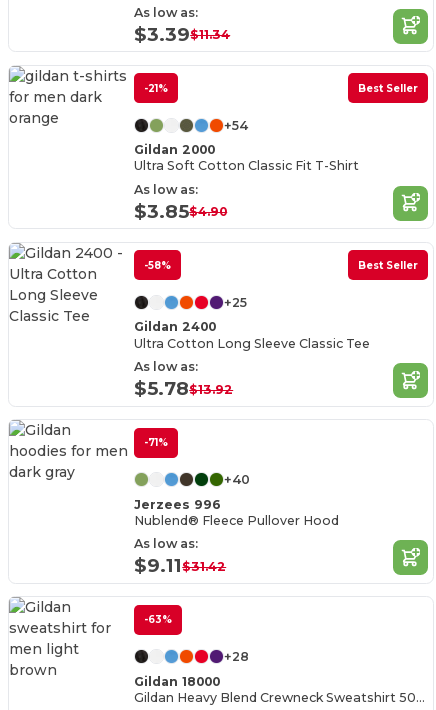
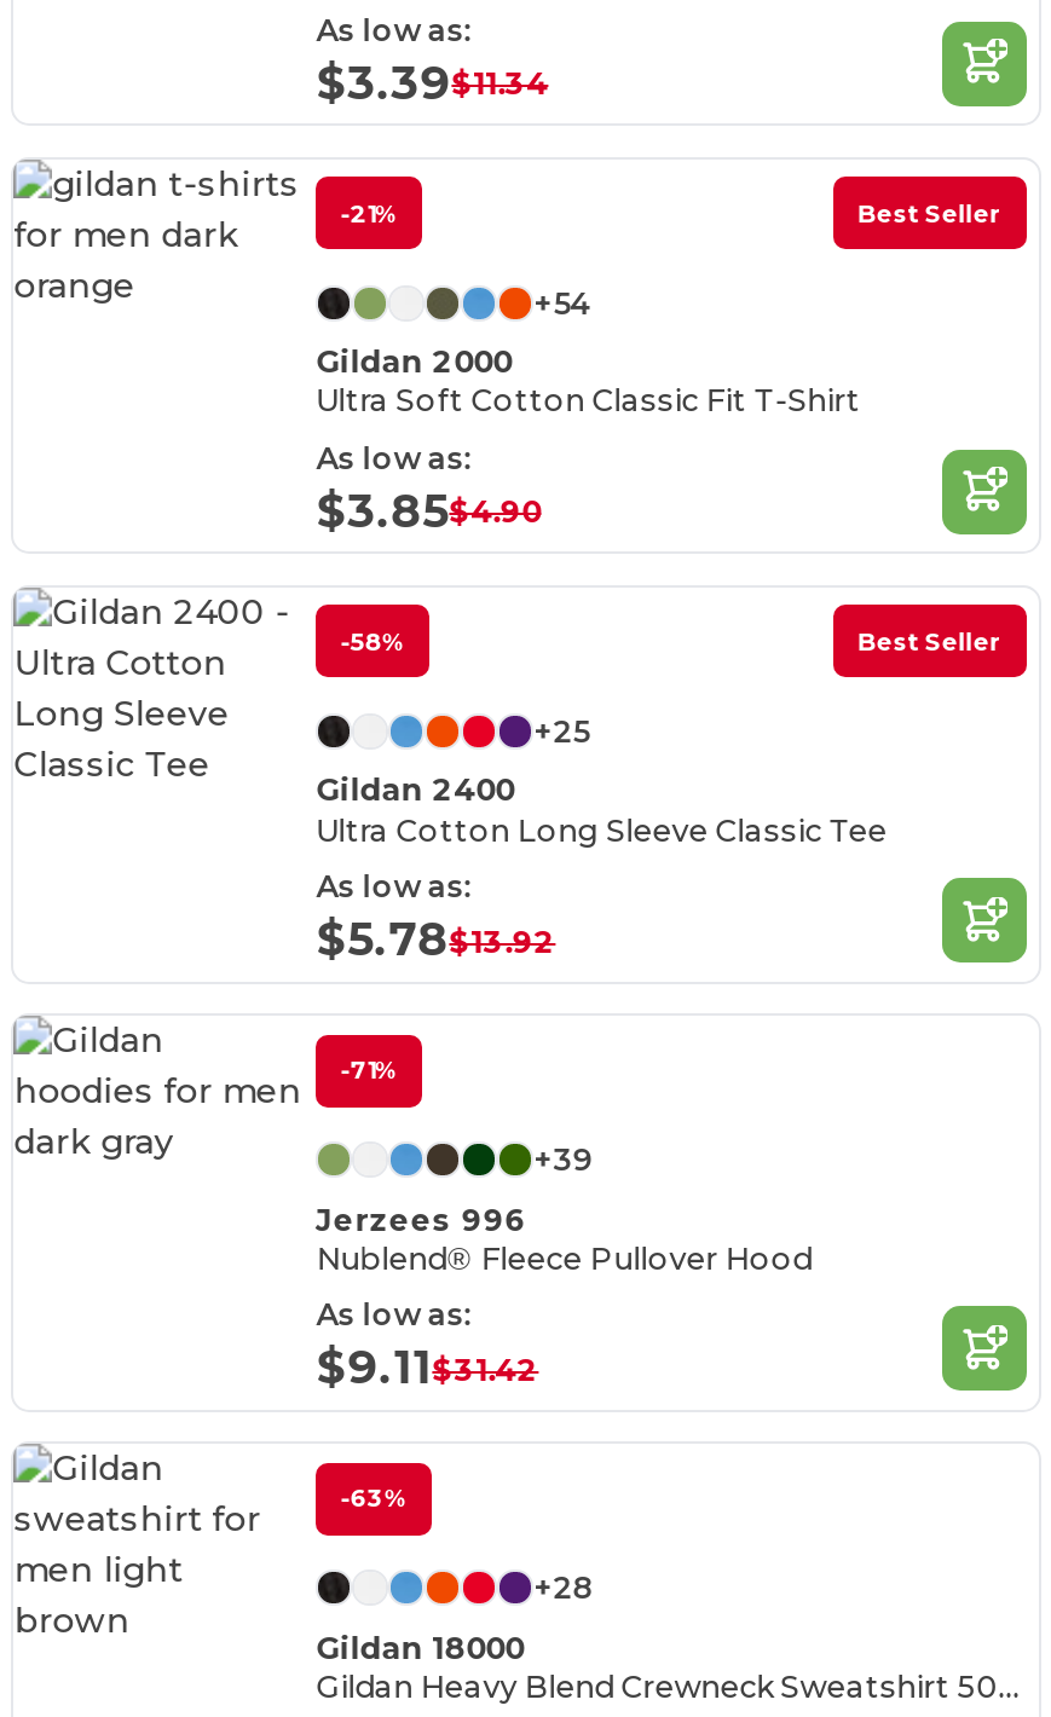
[224,472,250,487] +40 -> [534,1142,594,1178] +39

